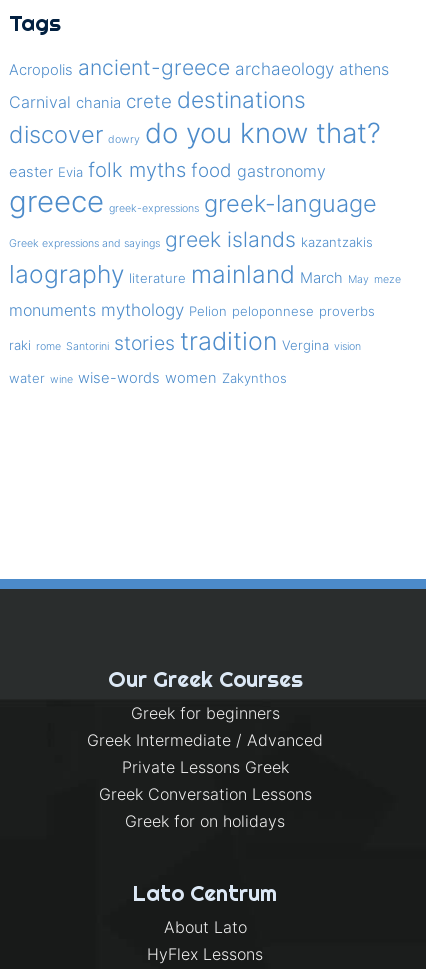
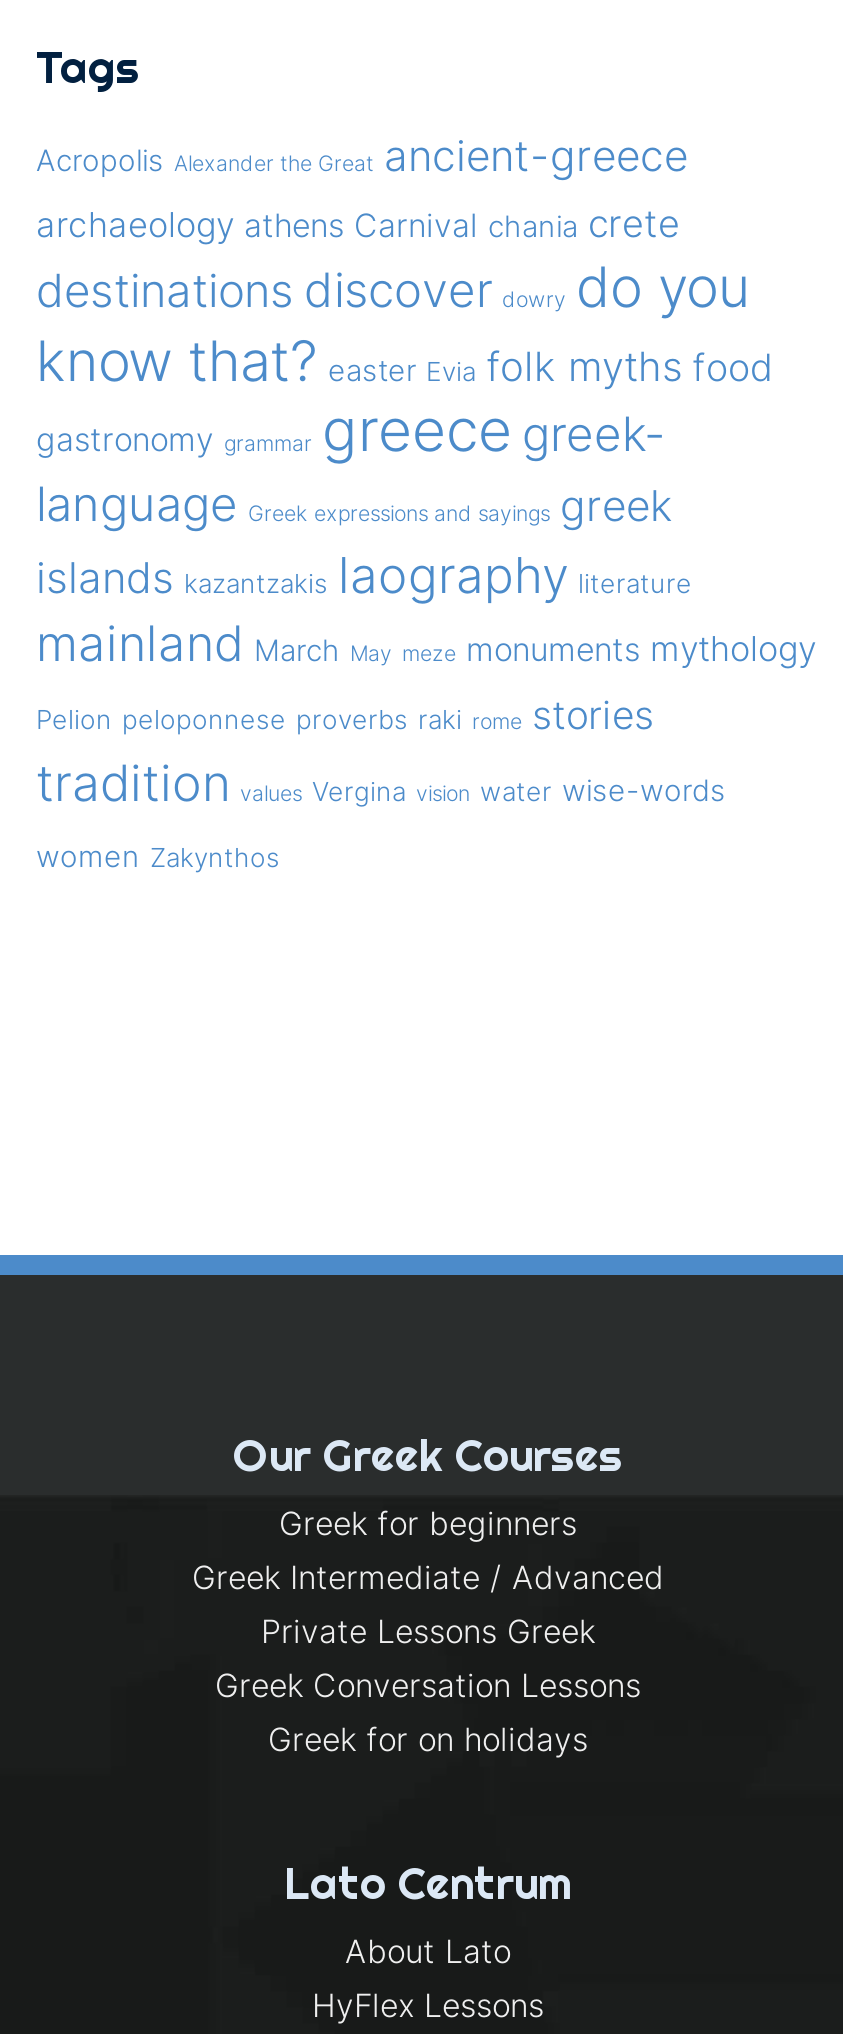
[9,54,401,387] Acropolis ancient-greece archaeology athens | Carnival chania crete destinations | discover dowry do you know that? | easter Evia folk myths food gastronomy | greece greek-expressions greek-language | Greek expressions and sayings greek islands kazantzakis | laography literature mainland March May meze | monuments mythology Pelion peloponnese proverbs | raki rome Santorini stories tradition Vergina vision | water wine wise-words women Zakynthos -> [36,129,816,875] Acropolis Alexander the Great ancient-greece | archaeology athens Carnival chania crete | destinations discover dowry do you | know that? easter Evia folk myths food | gastronomy grammar greece greek- | language Greek expressions and sayings greek | islands kazantzakis laography literature | mainland March May meze monuments mythology | Pelion peloponnese proverbs raki rome stories | tradition values Vergina vision water wise-words | women Zakynthos

